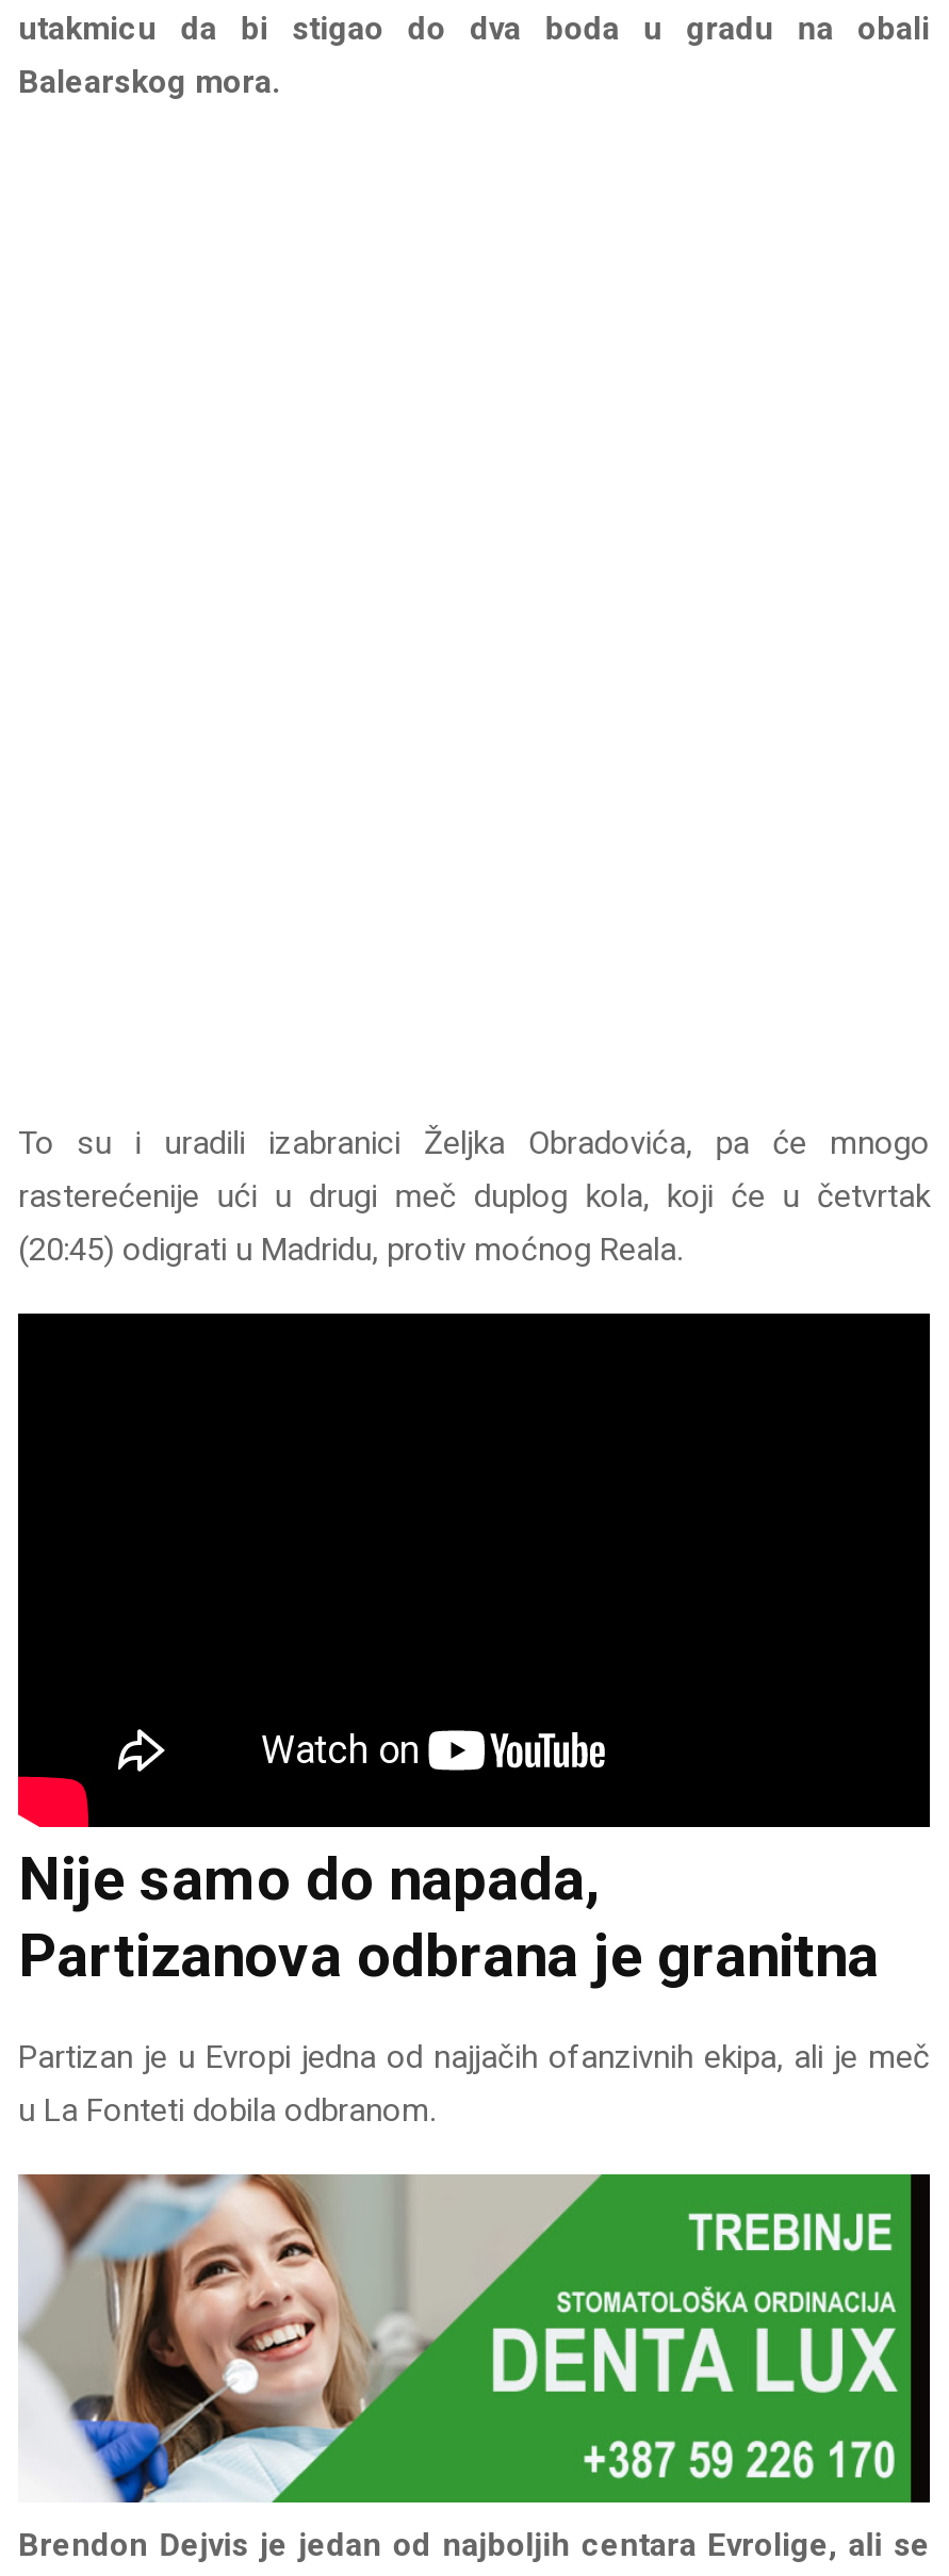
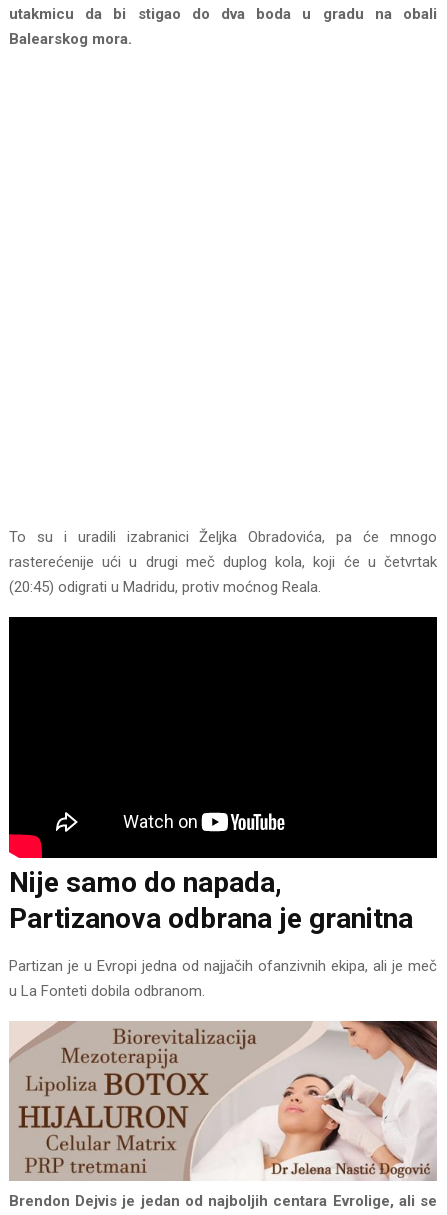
[20,2172,932,2505] [image] -> [9,1020,438,1181] [image]

